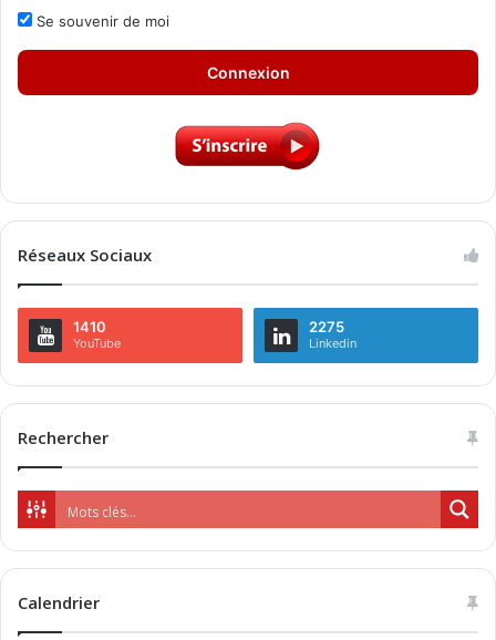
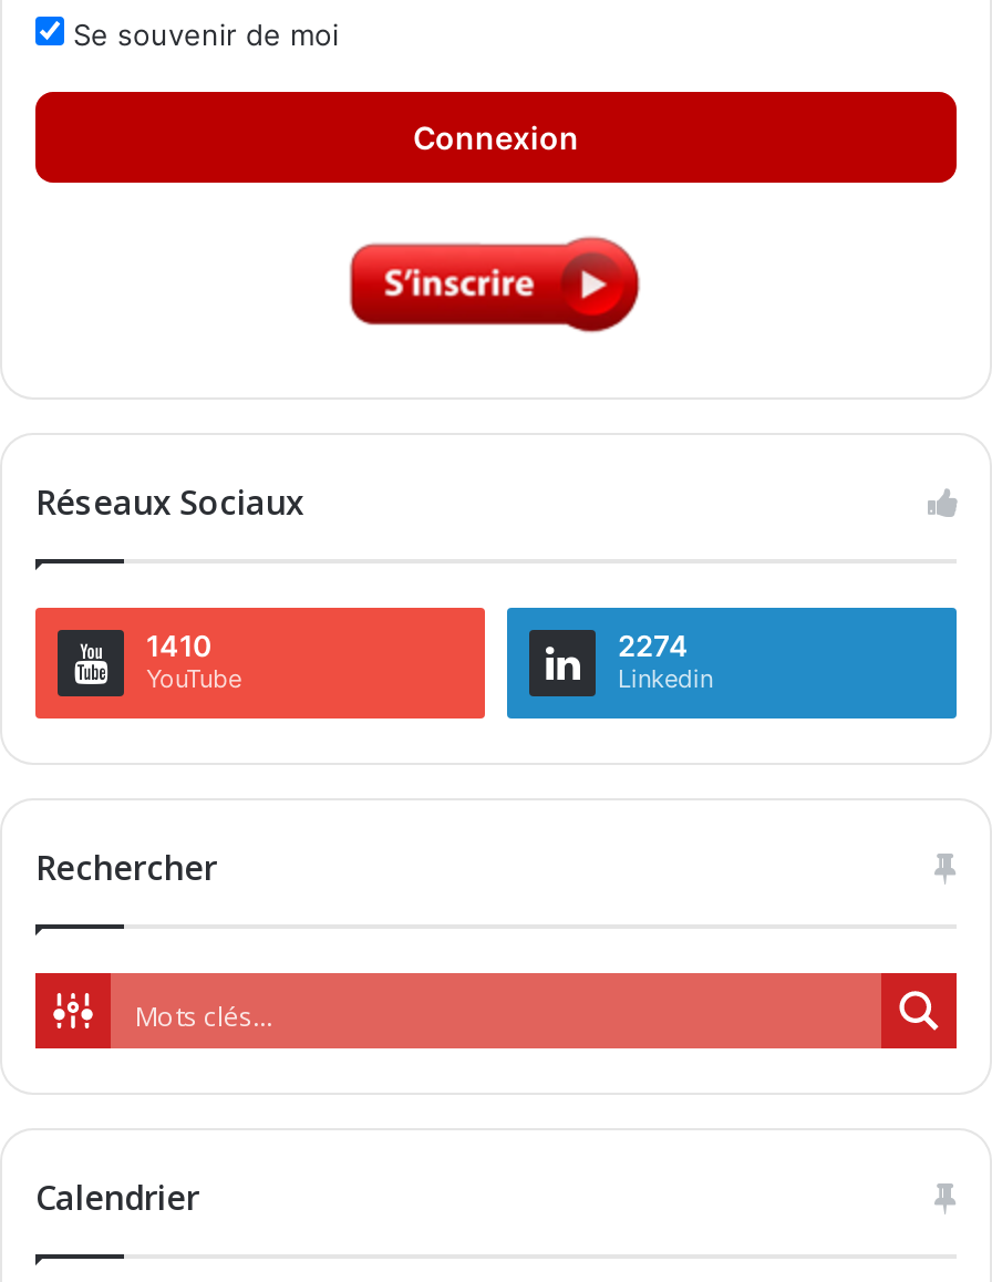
[309,317,344,335] 2275 -> [618,627,689,662] 2274

